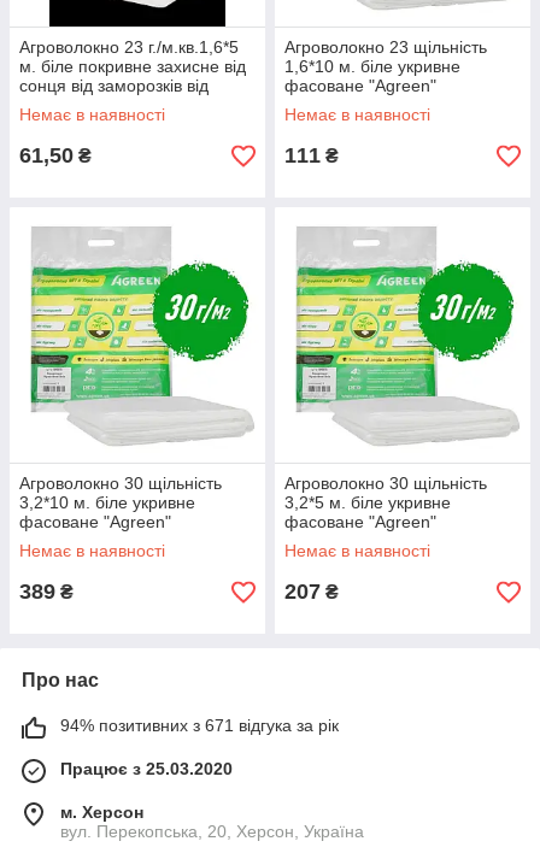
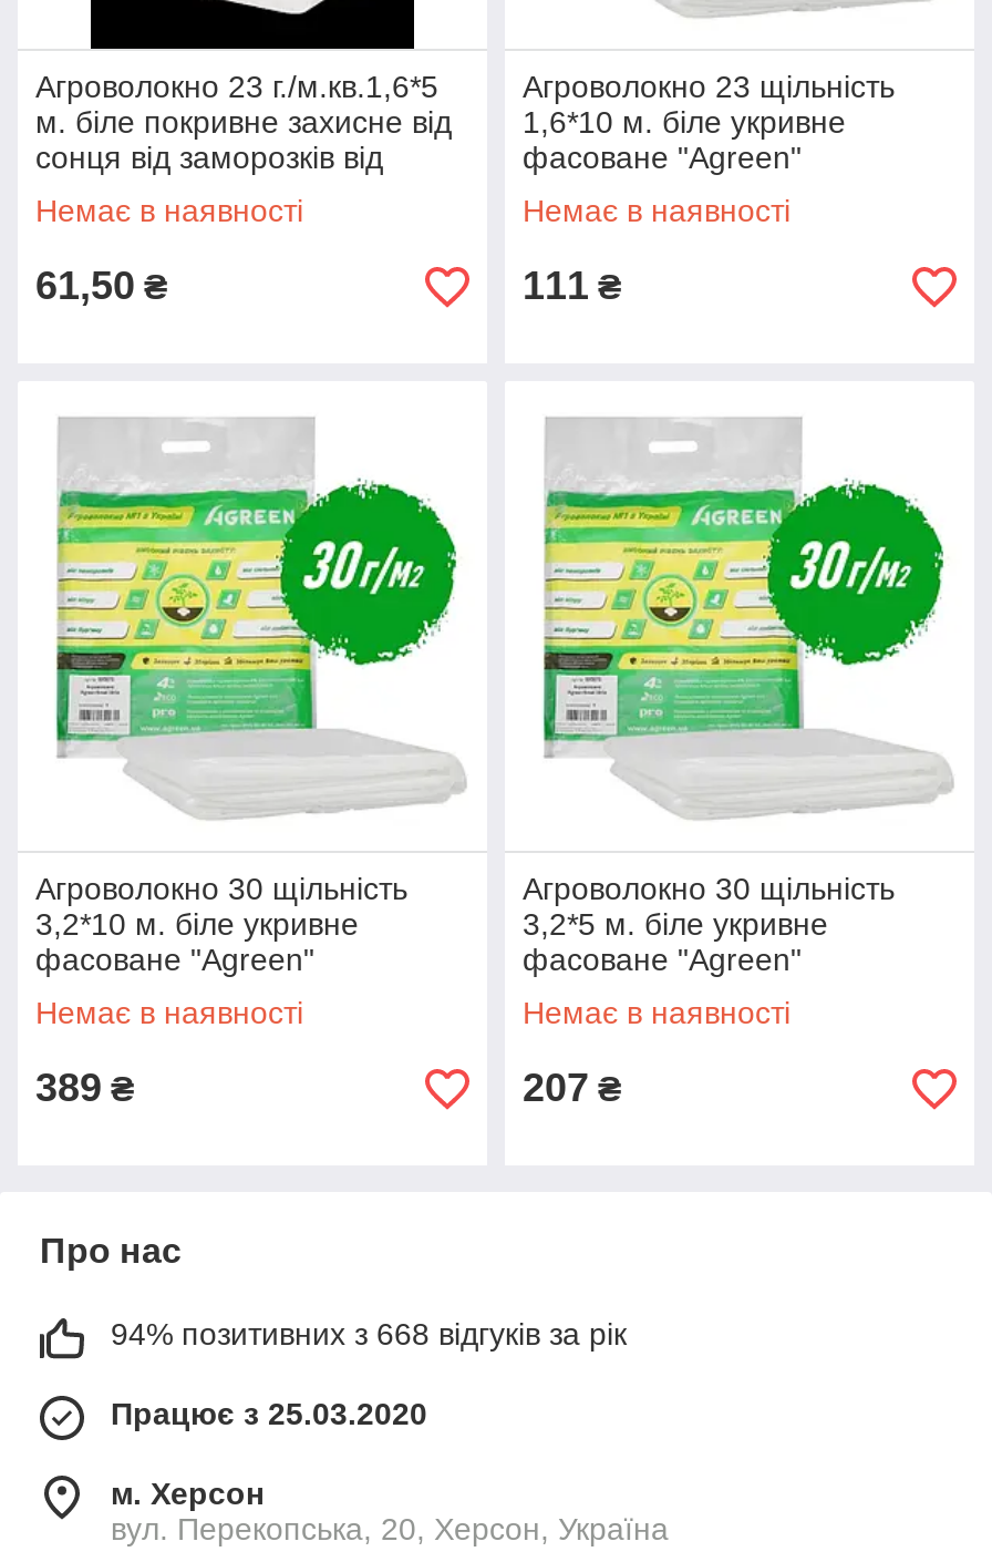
[60,716,339,735] 94% позитивних з 671 відгука за рік -> [111,1316,627,1352] 94% позитивних з 668 відгуків за рік

